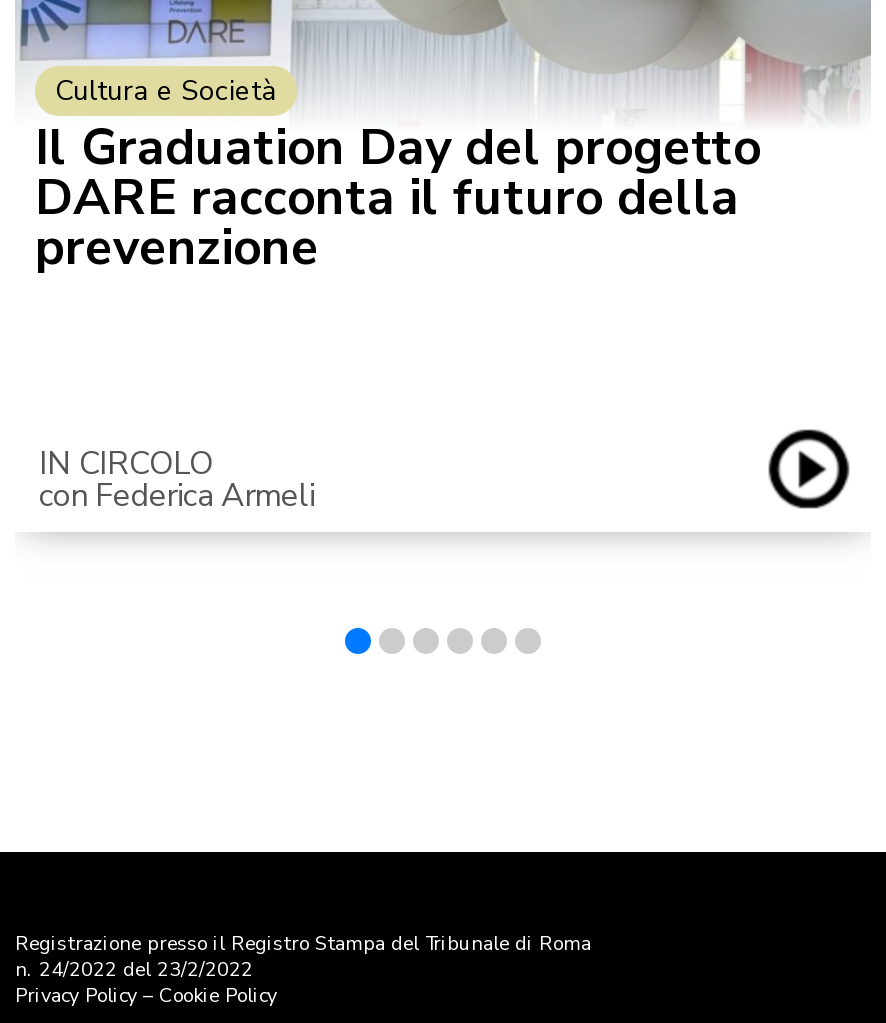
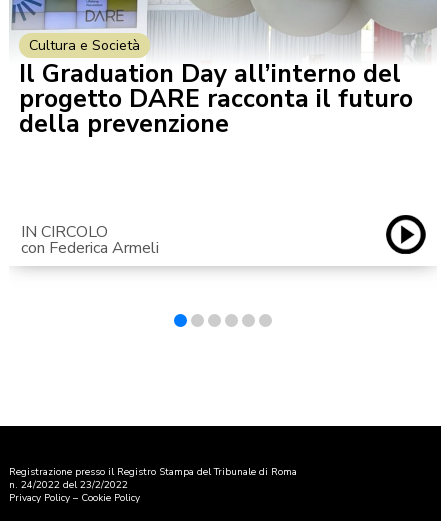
[35,115,761,283] Il Graduation Day del progetto | DARE racconta il futuro della | prevenzione -> [19,57,413,141] Il Graduation Day all’interno del | progetto DARE racconta il futuro | della prevenzione

